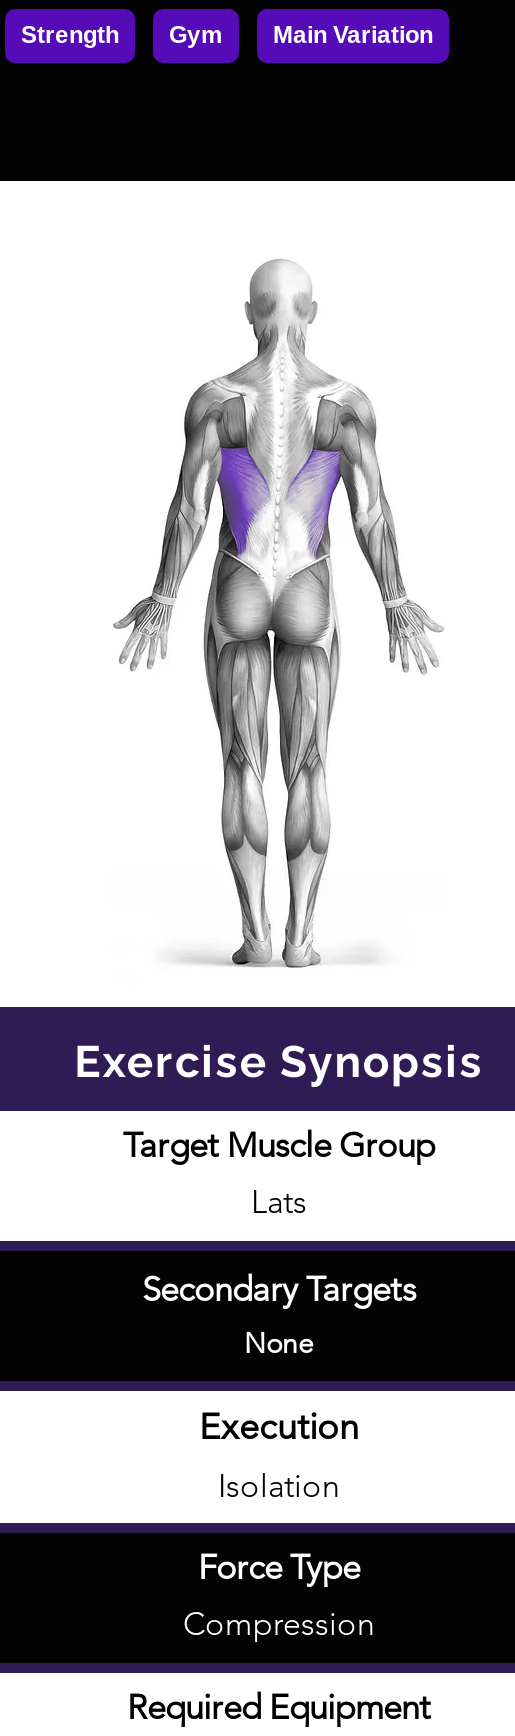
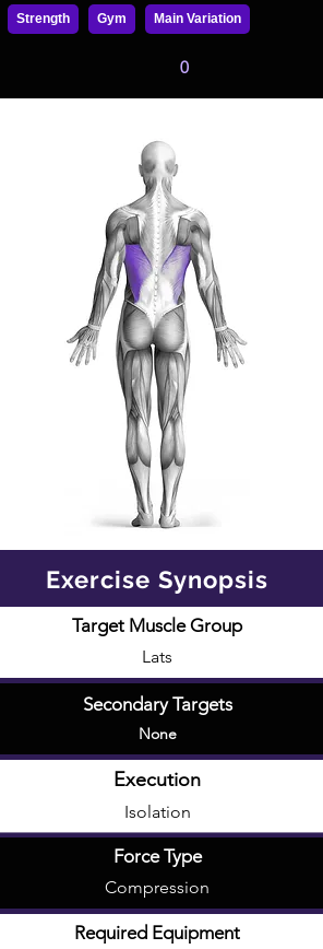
none -> [180,57,190,78] 0

